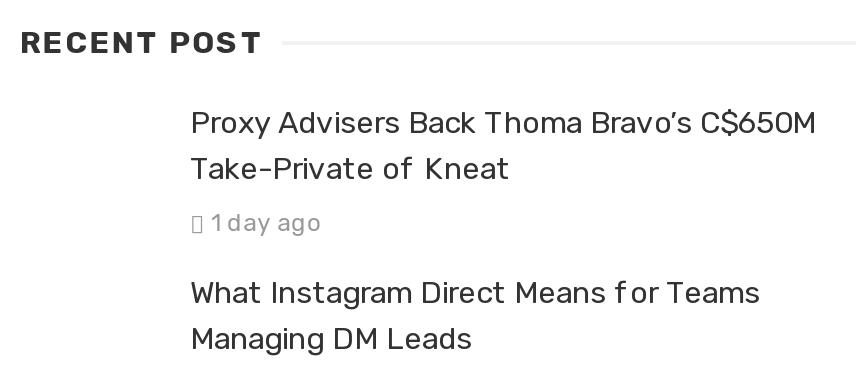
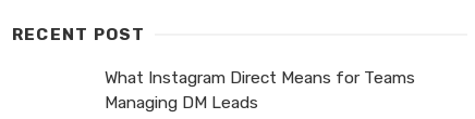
[190,105,816,237] Proxy Advisers Back Thoma Bravo’s C$650M | Take-Private of Kneat | 1 day ago -> none

